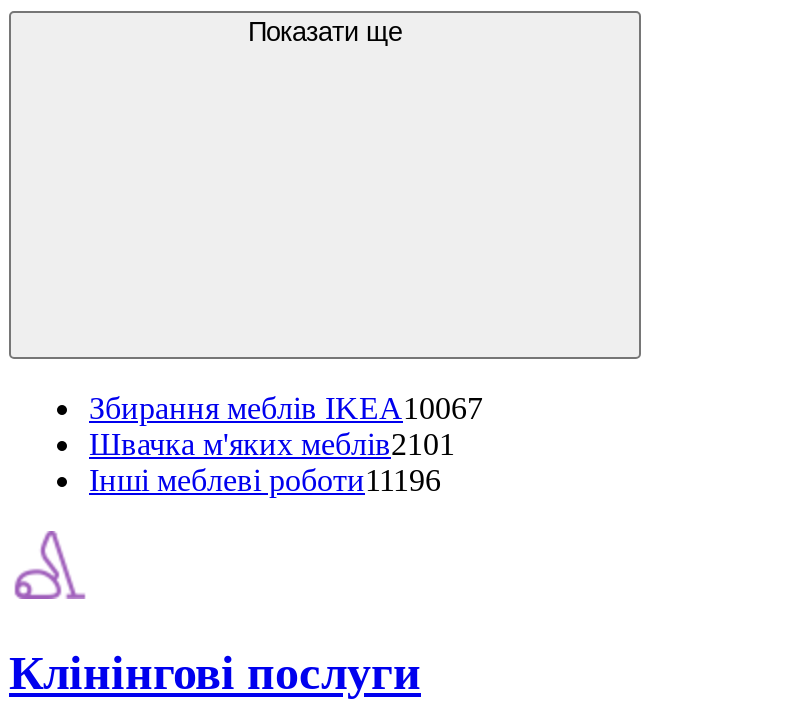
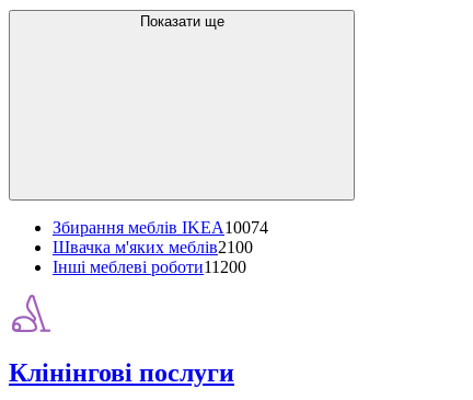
[89,391,483,425] Збирання меблів IKEA 10067 -> [53,218,268,237] Збирання меблів IKEA 10074
[89,427,455,461] Швачка м'яких меблів2101 -> [53,238,253,256] Швачка м'яких меблів2100
[89,463,441,497] Інші меблеві роботи11196 -> [53,257,246,276] Інші меблеві роботи11200

